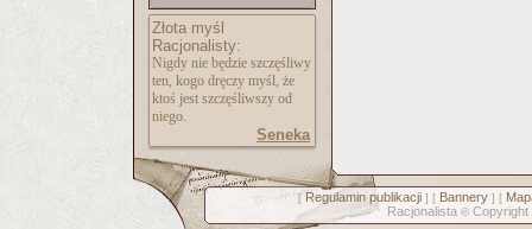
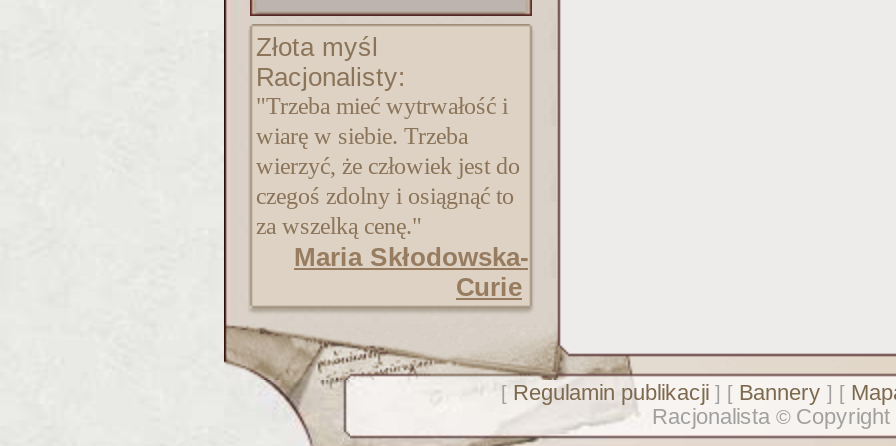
[152,55,311,144] Nigdy nie będzie szczęśliwy | ten, kogo dręczy myśl, że | ktoś jest szczęśliwszy od | niego. | Seneka -> [256,92,528,302] "Trzeba mieć wytrwałość i | wiarę w siebie. Trzeba | wierzyć, że człowiek jest do | czegoś zdolny i osiągnąć to | za wszelką cenę." | Maria Skłodowska- | Curie

